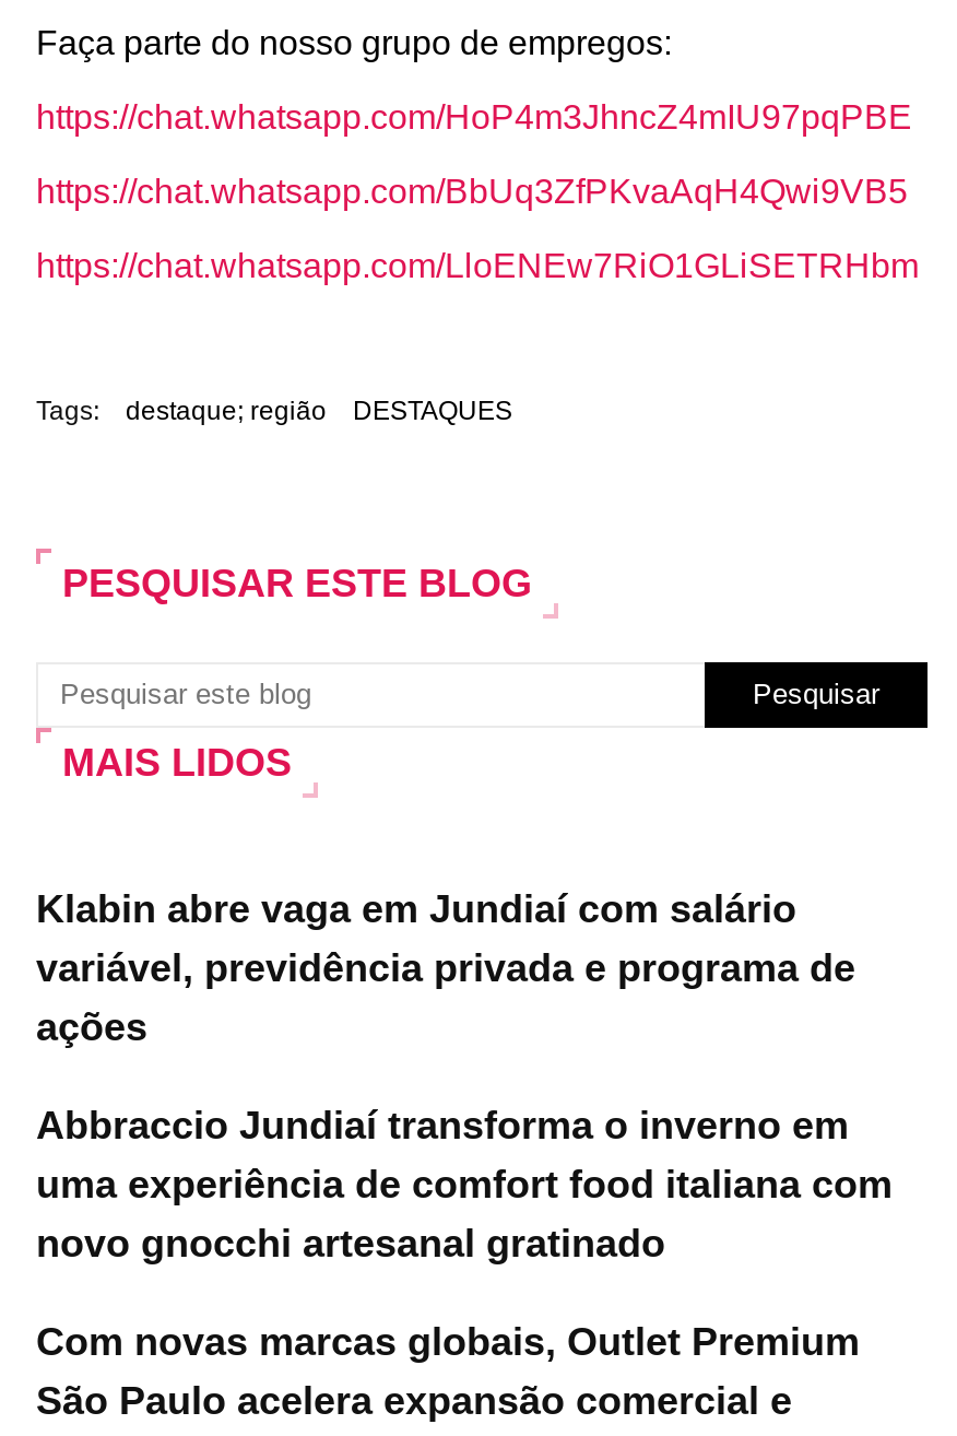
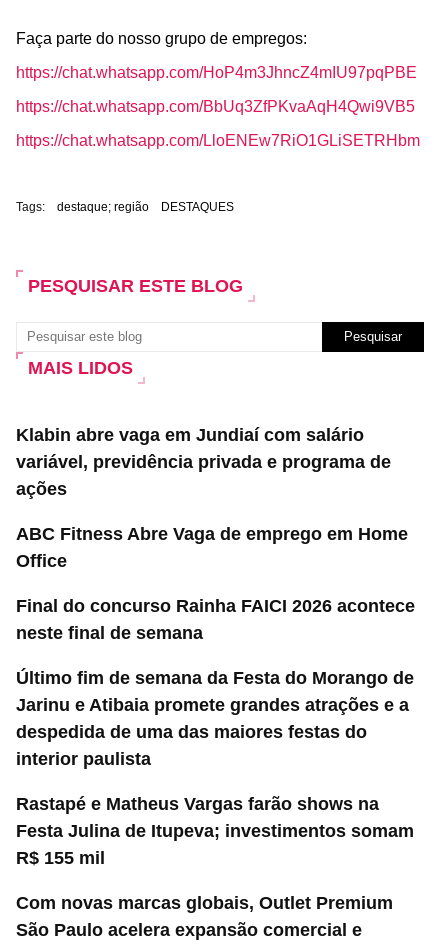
[36,1104,893,1266] Abbraccio Jundiaí transforma o inverno em | uma experiência de comfort food italiana com | novo gnocchi artesanal gratinado -> [16,524,415,868] ABC Fitness Abre Vaga de emprego em Home | Office | Final do concurso Rainha FAICI 2026 acontece | neste final de semana | Último fim de semana da Festa do Morango de | Jarinu e Atibaia promete grandes atrações e a | despedida de uma das maiores festas do | interior paulista | Rastapé e Matheus Vargas farão shows na | Festa Julina de Itupeva; investimentos somam | R$ 155 mil

